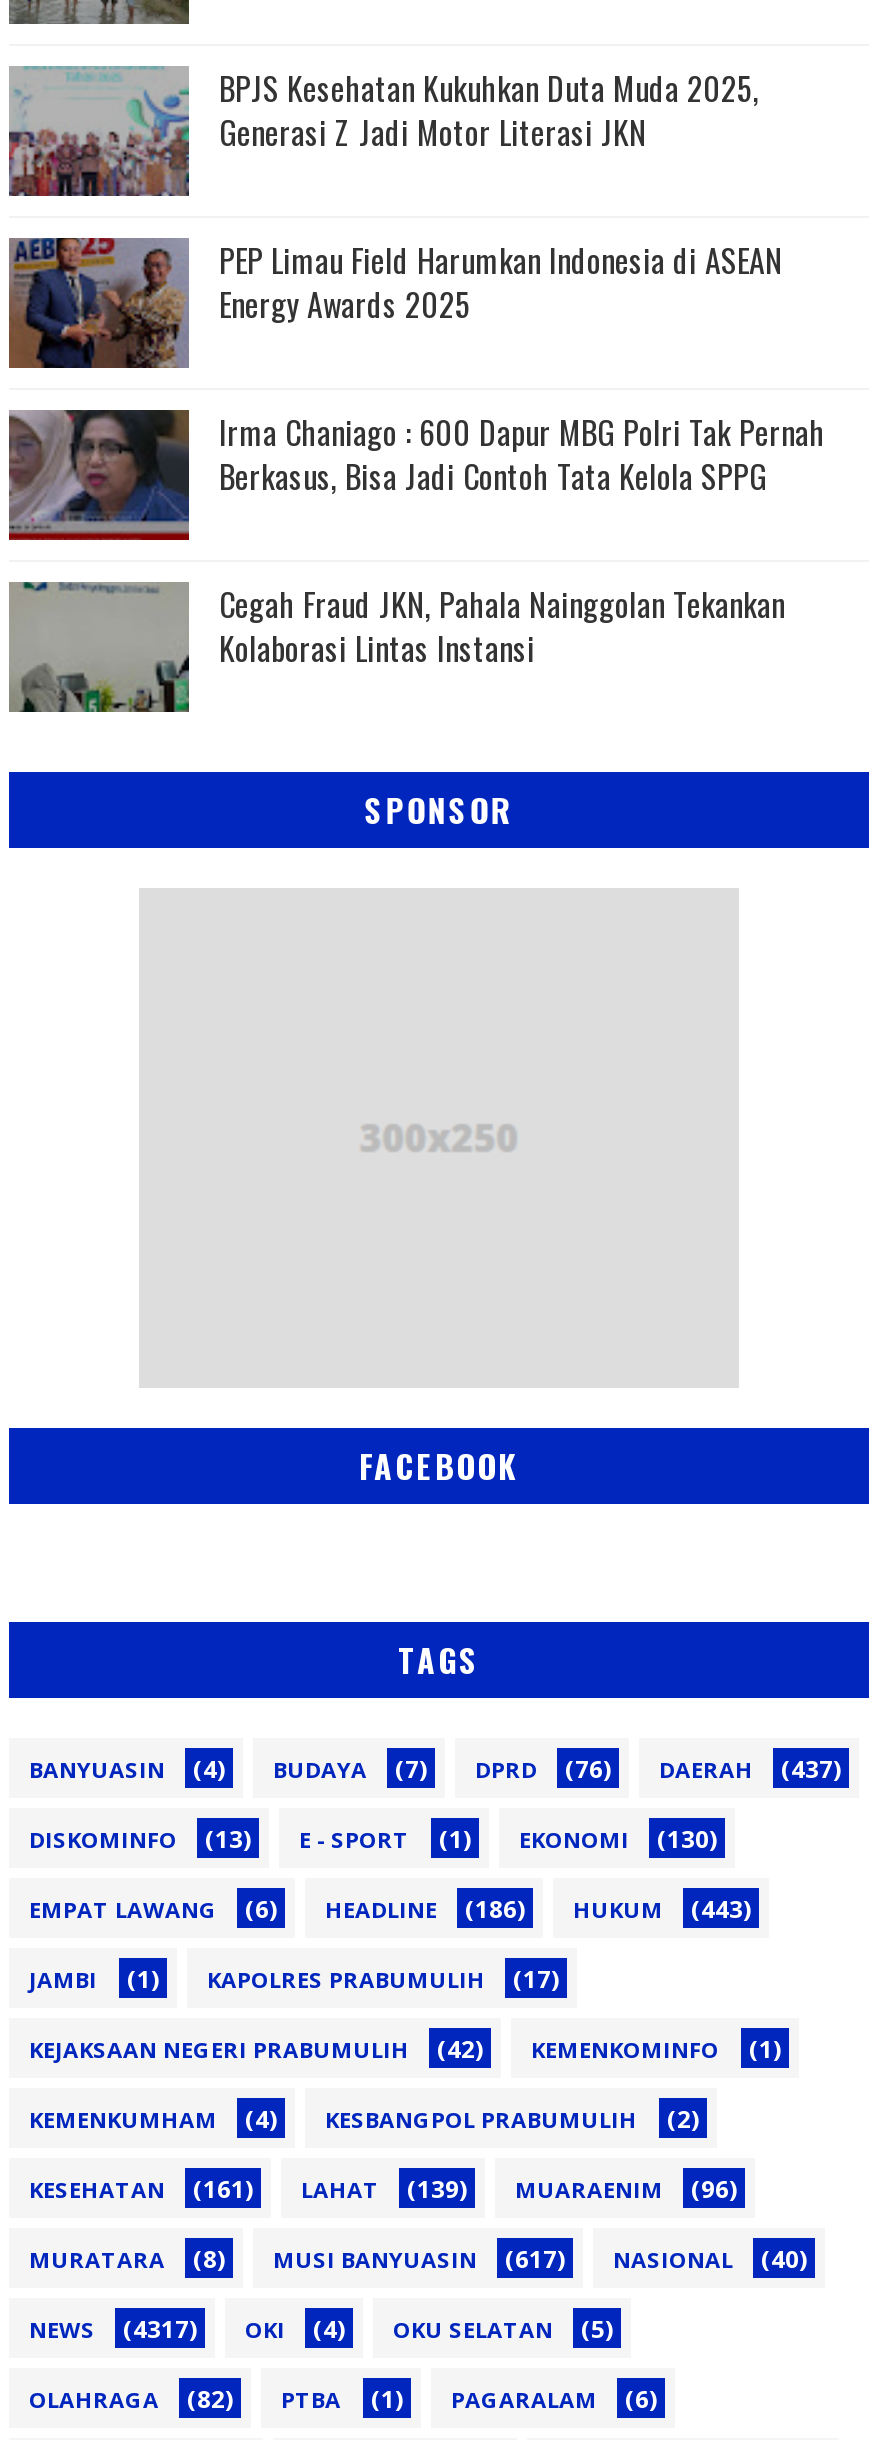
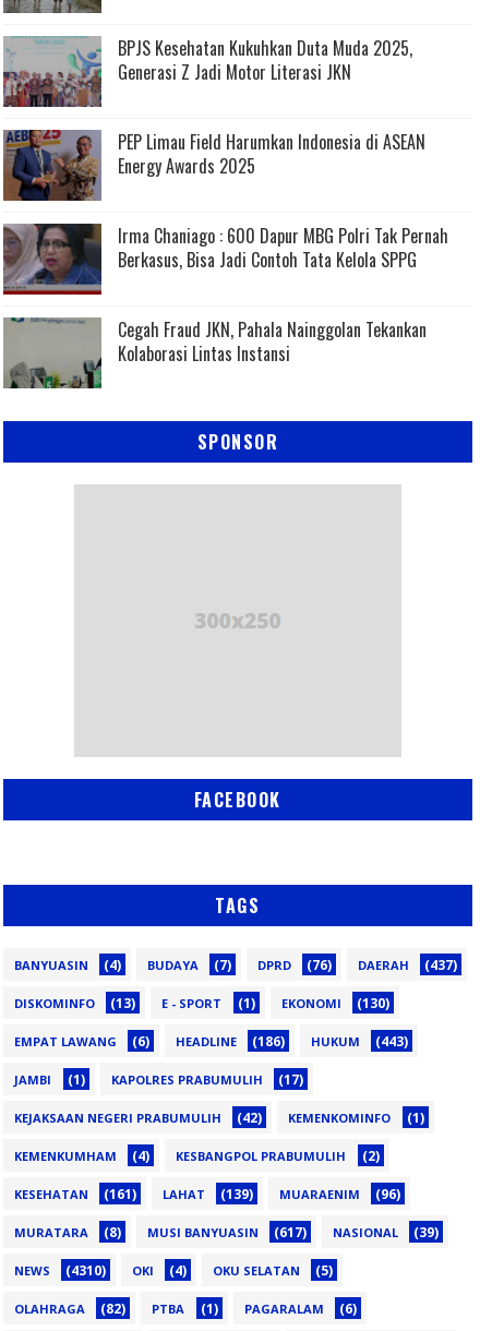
[29,2242,807,2276] MURATARA (8) MUSI BANYUASIN (617) NASIONAL (40) -> [14,1223,439,1242] MURATARA (8) MUSI BANYUASIN (617) NASIONAL (39)
[123,2312,197,2346] (4317) -> [65,1261,106,1280] (4310)

